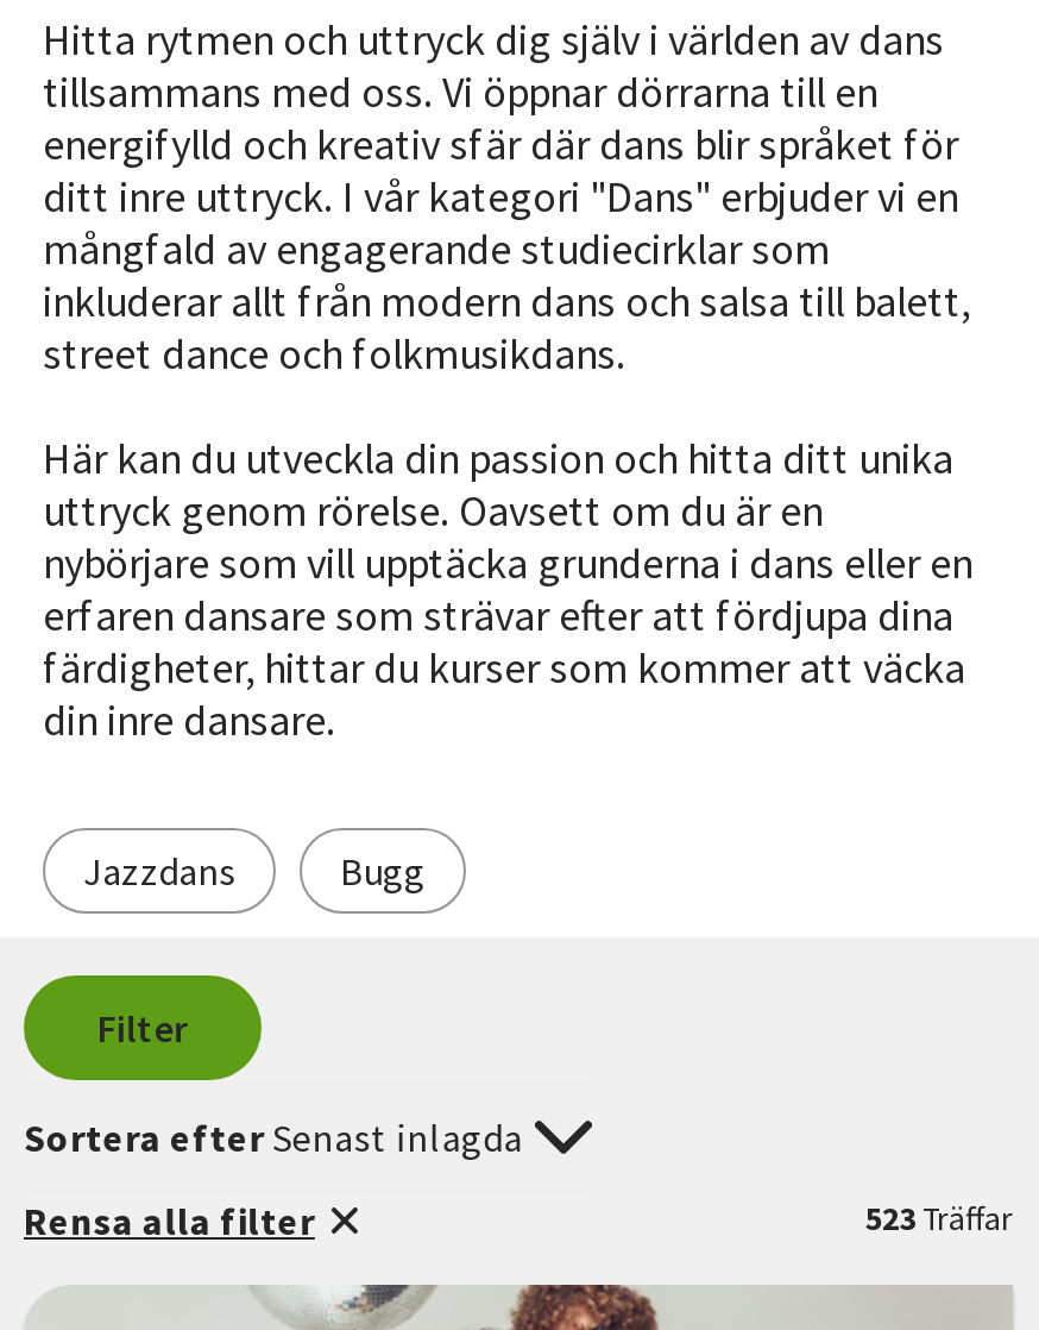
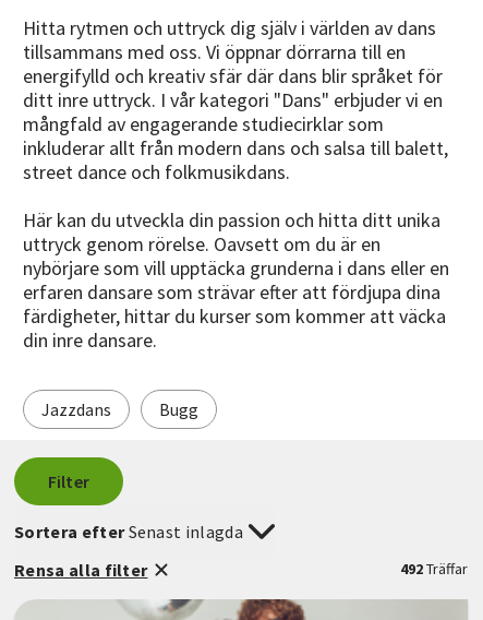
[865,1197,1013,1240] 523 Träffar -> [400,559,468,579] 492 Träffar

